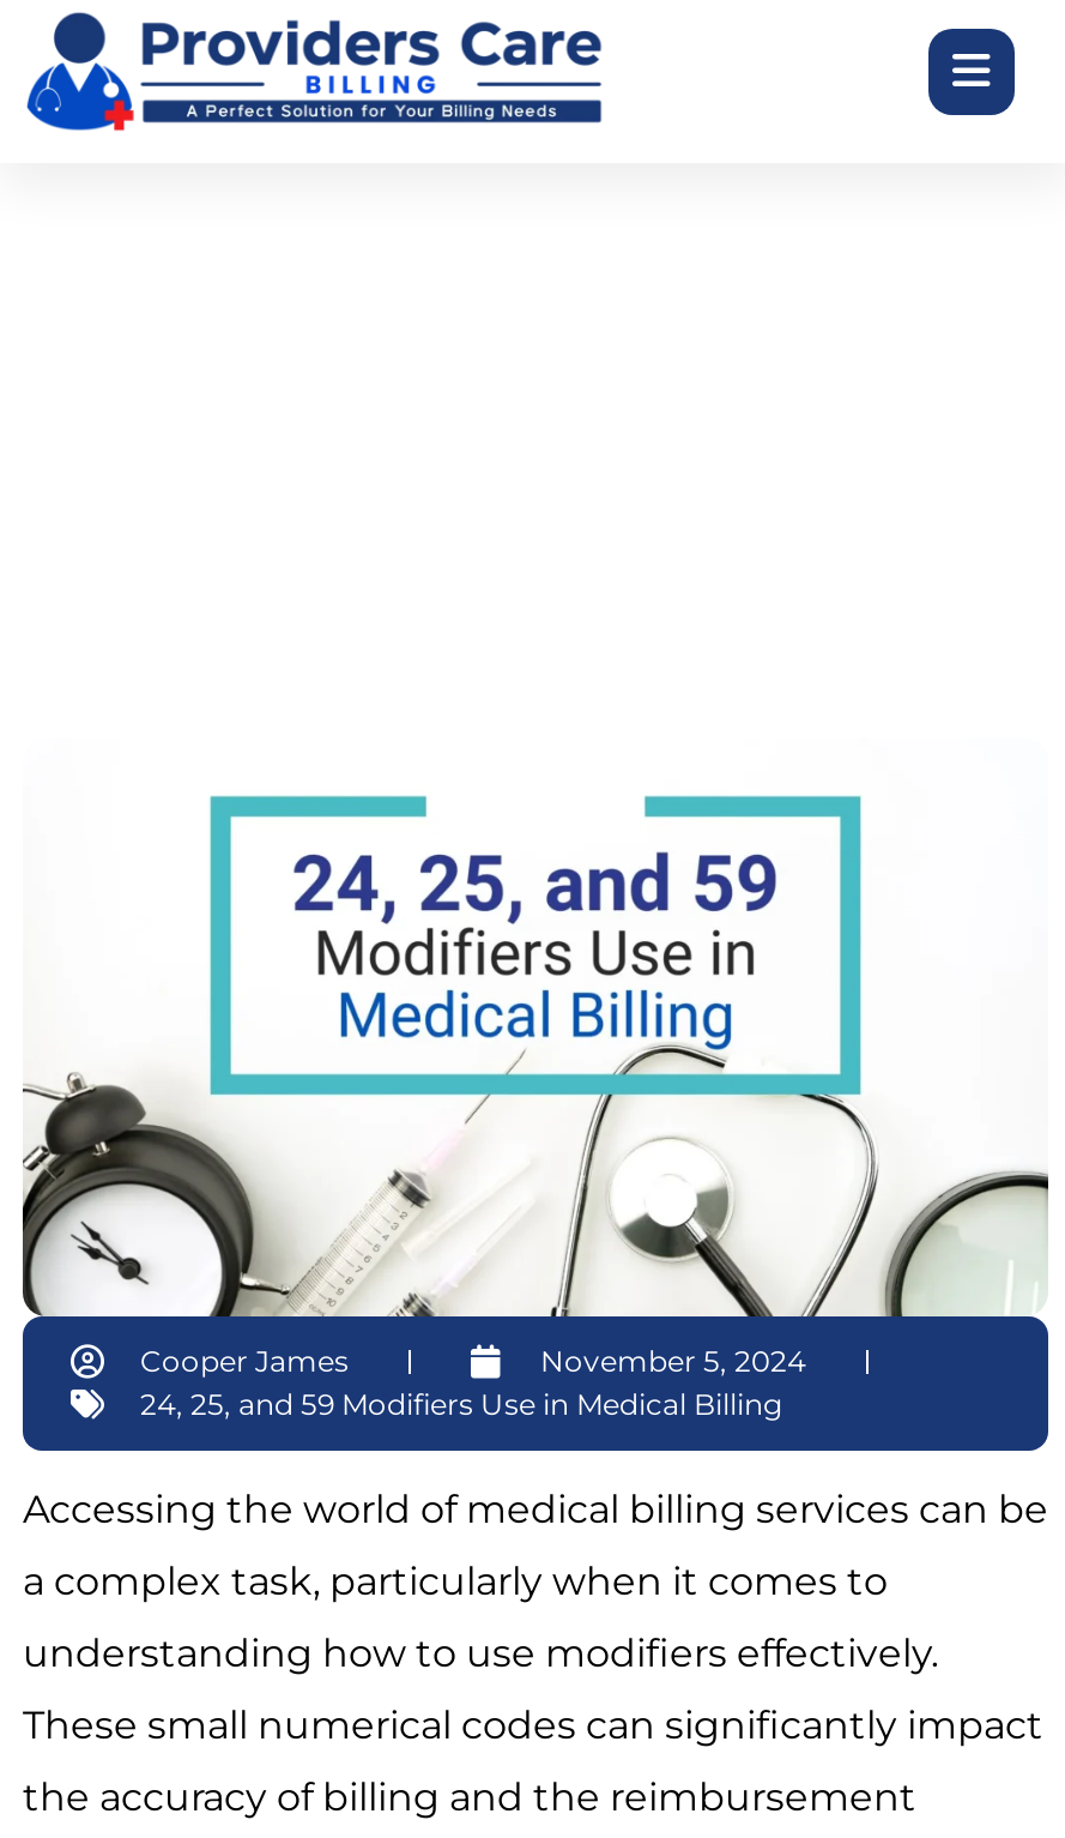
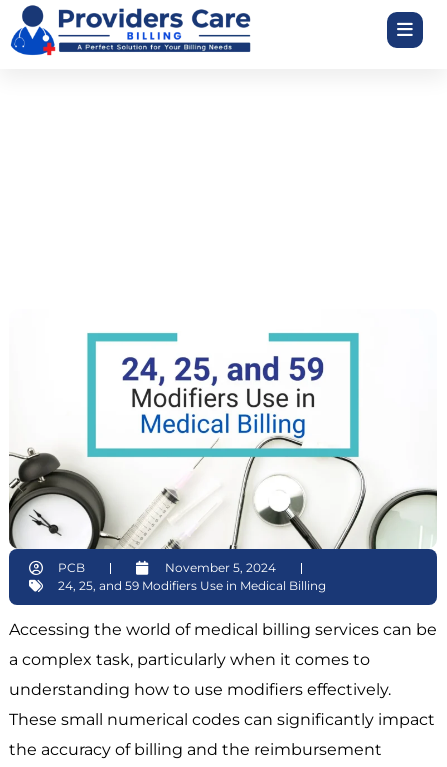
[140,1343,349,1379] Cooper James -> [58,560,85,575] PCB

